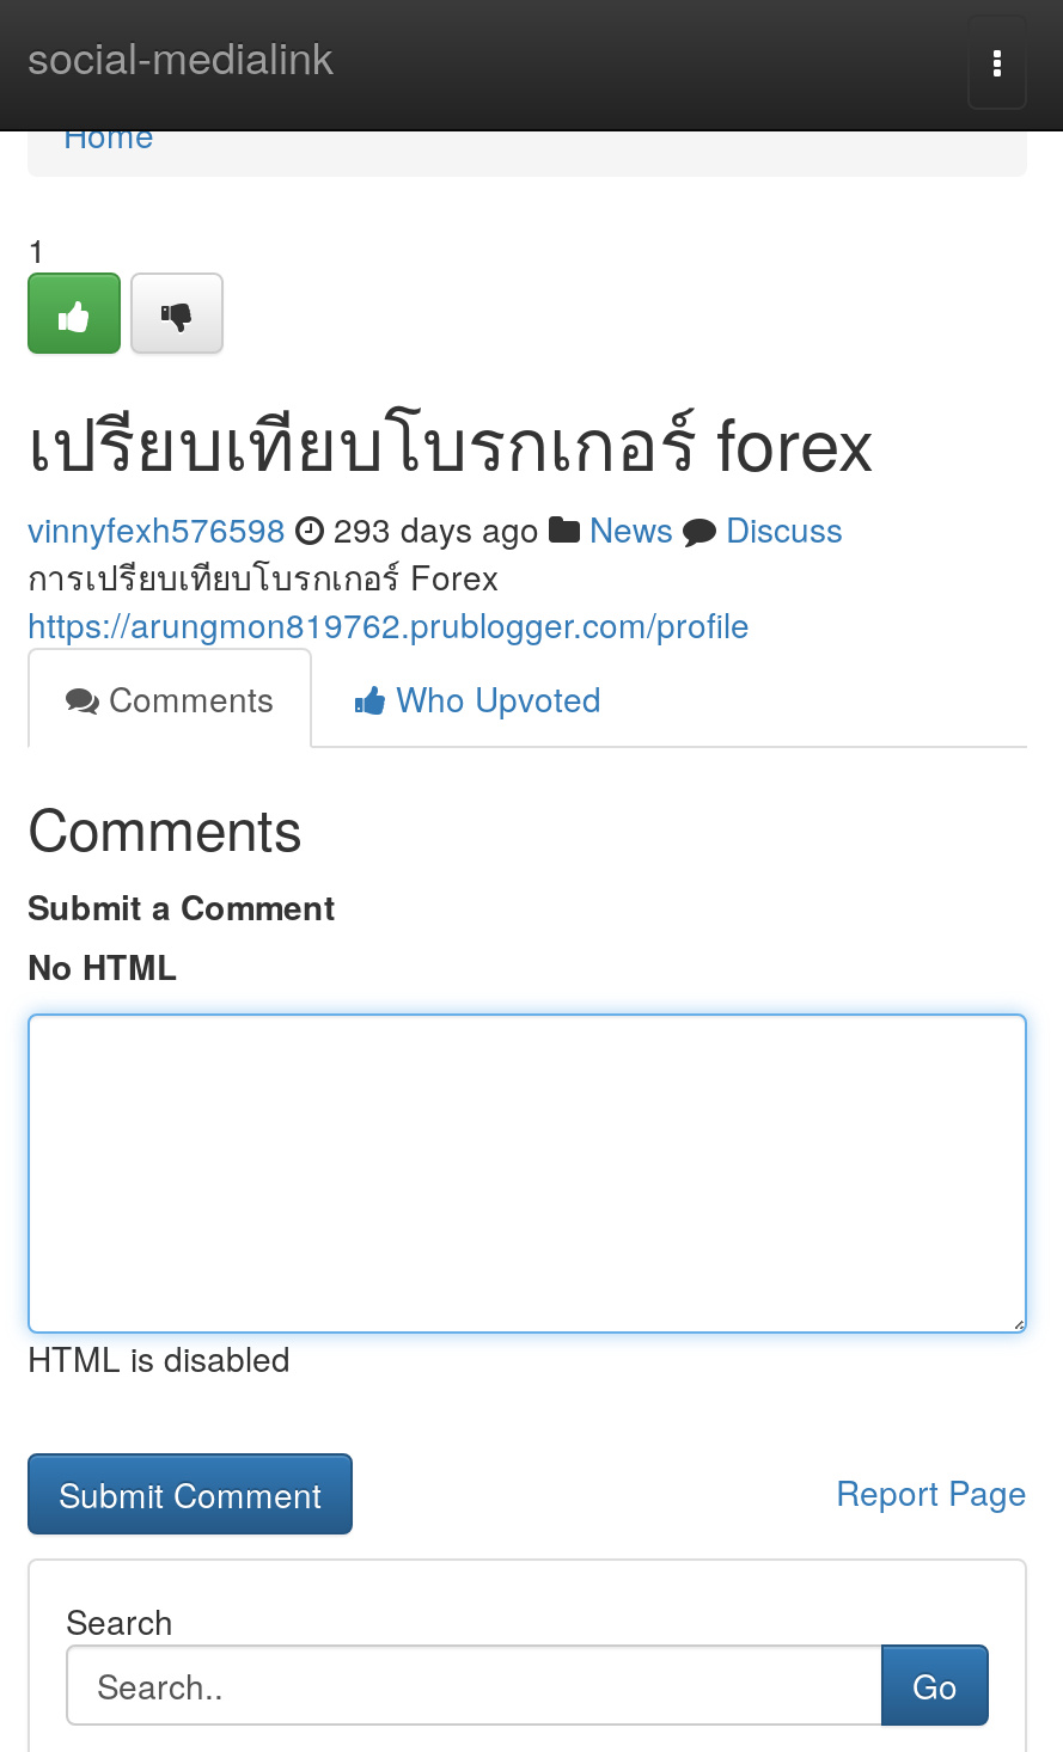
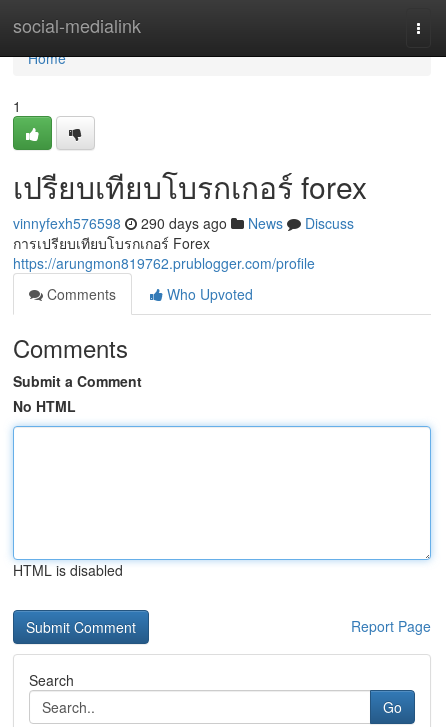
[28,504,843,552] vinnyfexh576598 293 days ago News Discuss -> [13,213,354,233] vinnyfexh576598 290 days ago News Discuss

